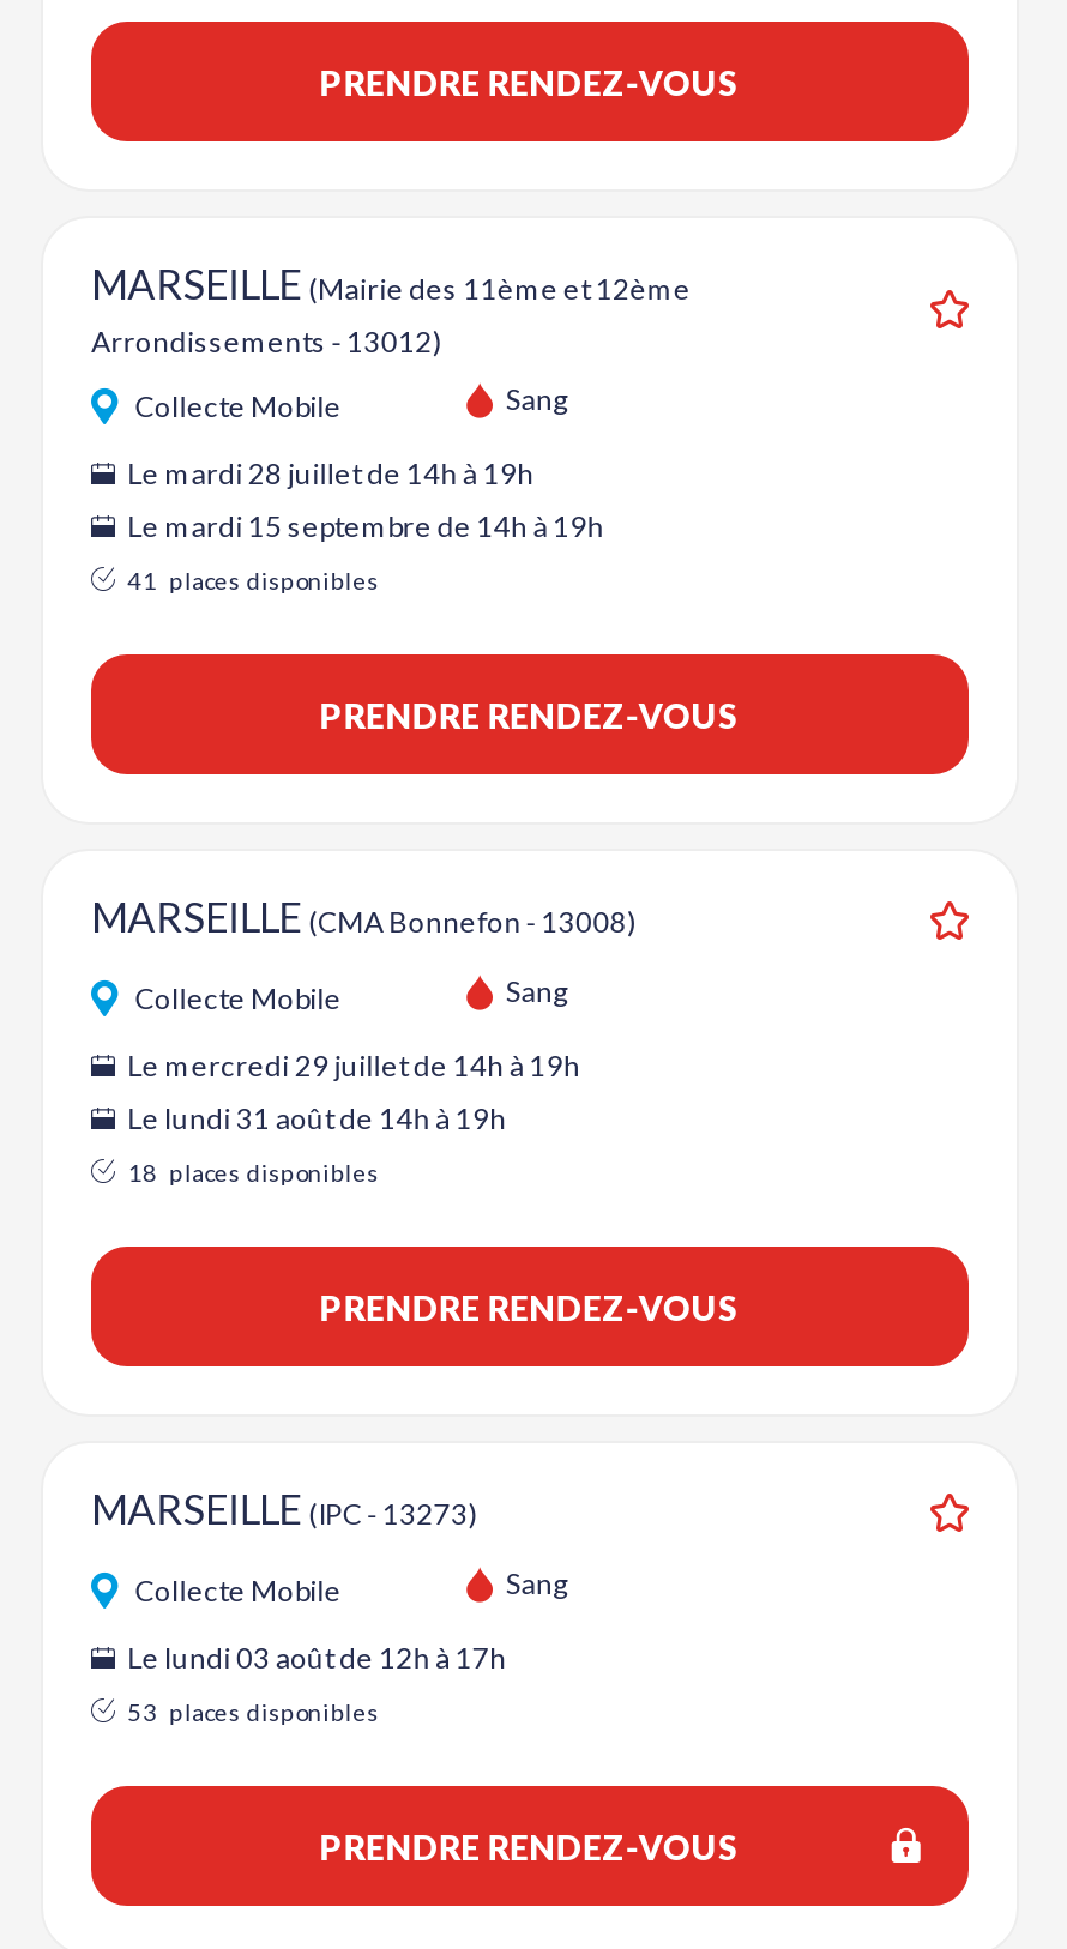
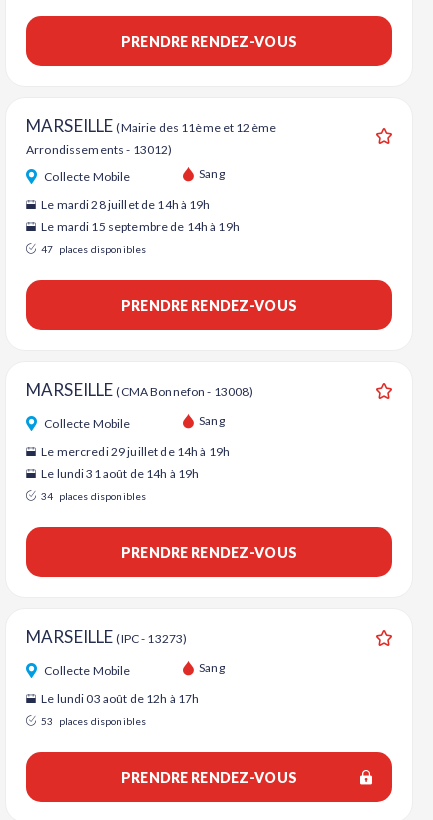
[128,566,379,595] 41 places disponibles -> [41,243,146,255] 47 places disponibles
[128,1158,379,1187] 18 places disponibles -> [41,490,146,502] 34 places disponibles

